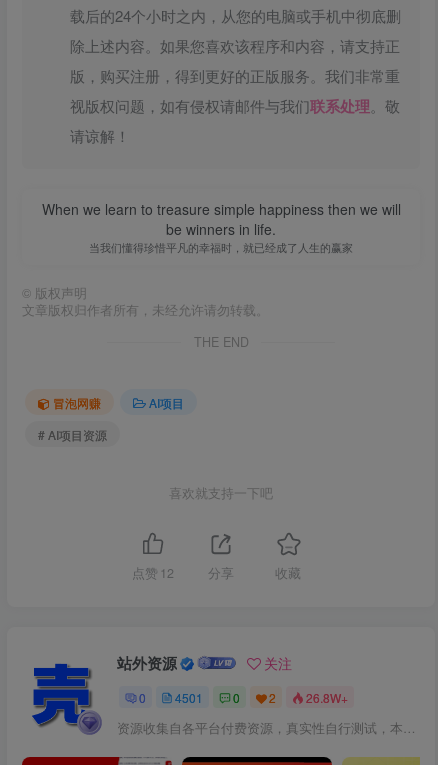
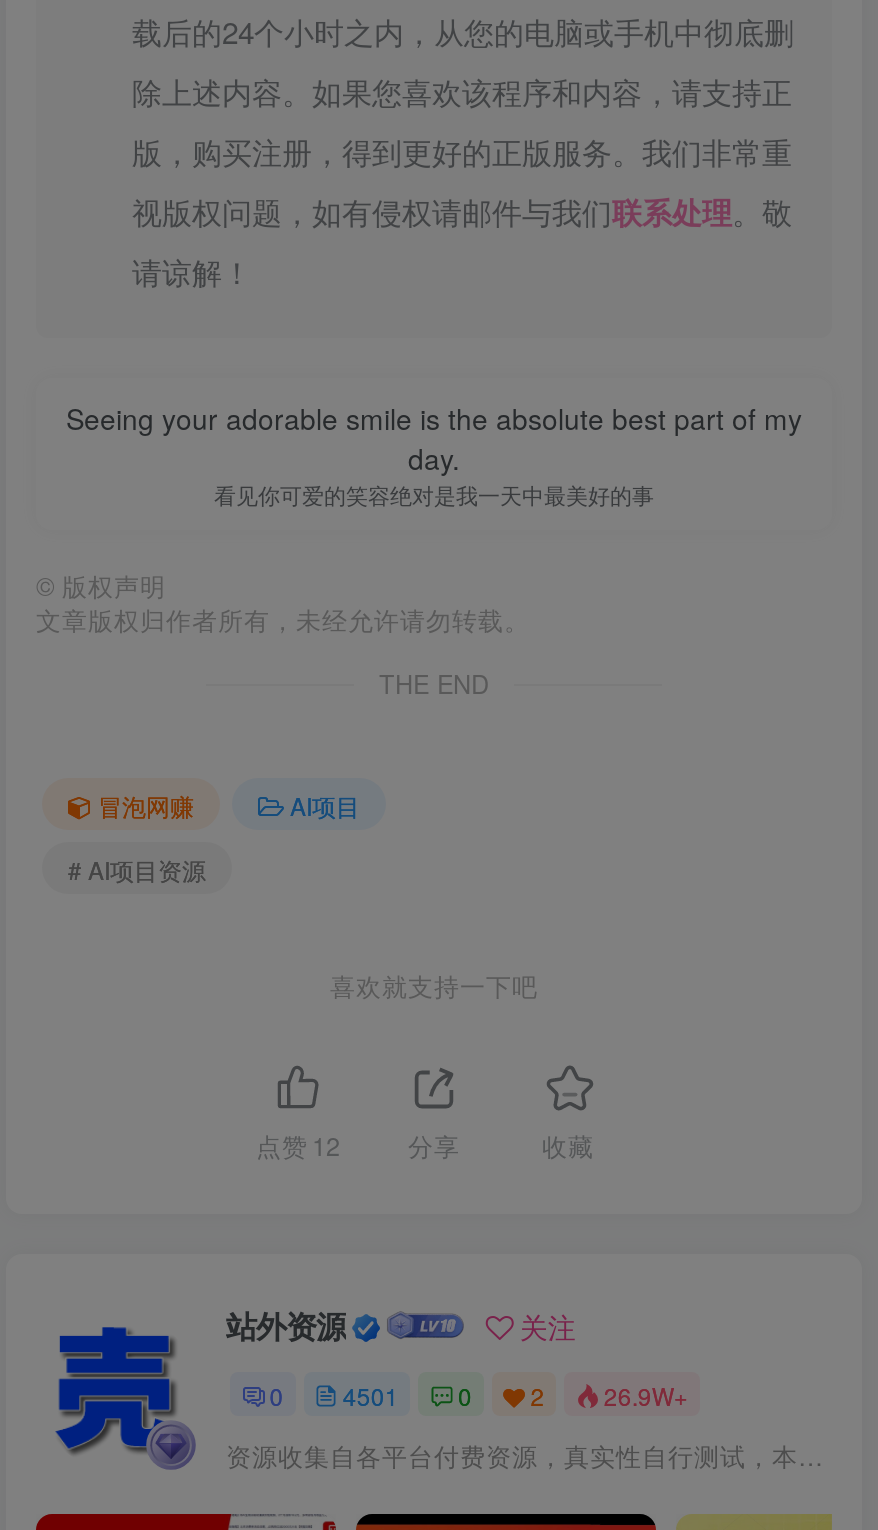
[41,199,400,255] When we learn to treasure simple happiness then we will | be winners in life. | 当我们懂得珍惜平凡的幸福时，就已经成了人生的赢家 -> [66,398,802,510] Seeing your adorable smile is the absolute best part of my | day. | 看见你可爱的笑容绝对是我一天中最美好的事
[139,689,348,706] 0 4501 0 2 26.8W+ -> [270,1377,688,1411] 0 4501 0 2 26.9W+

